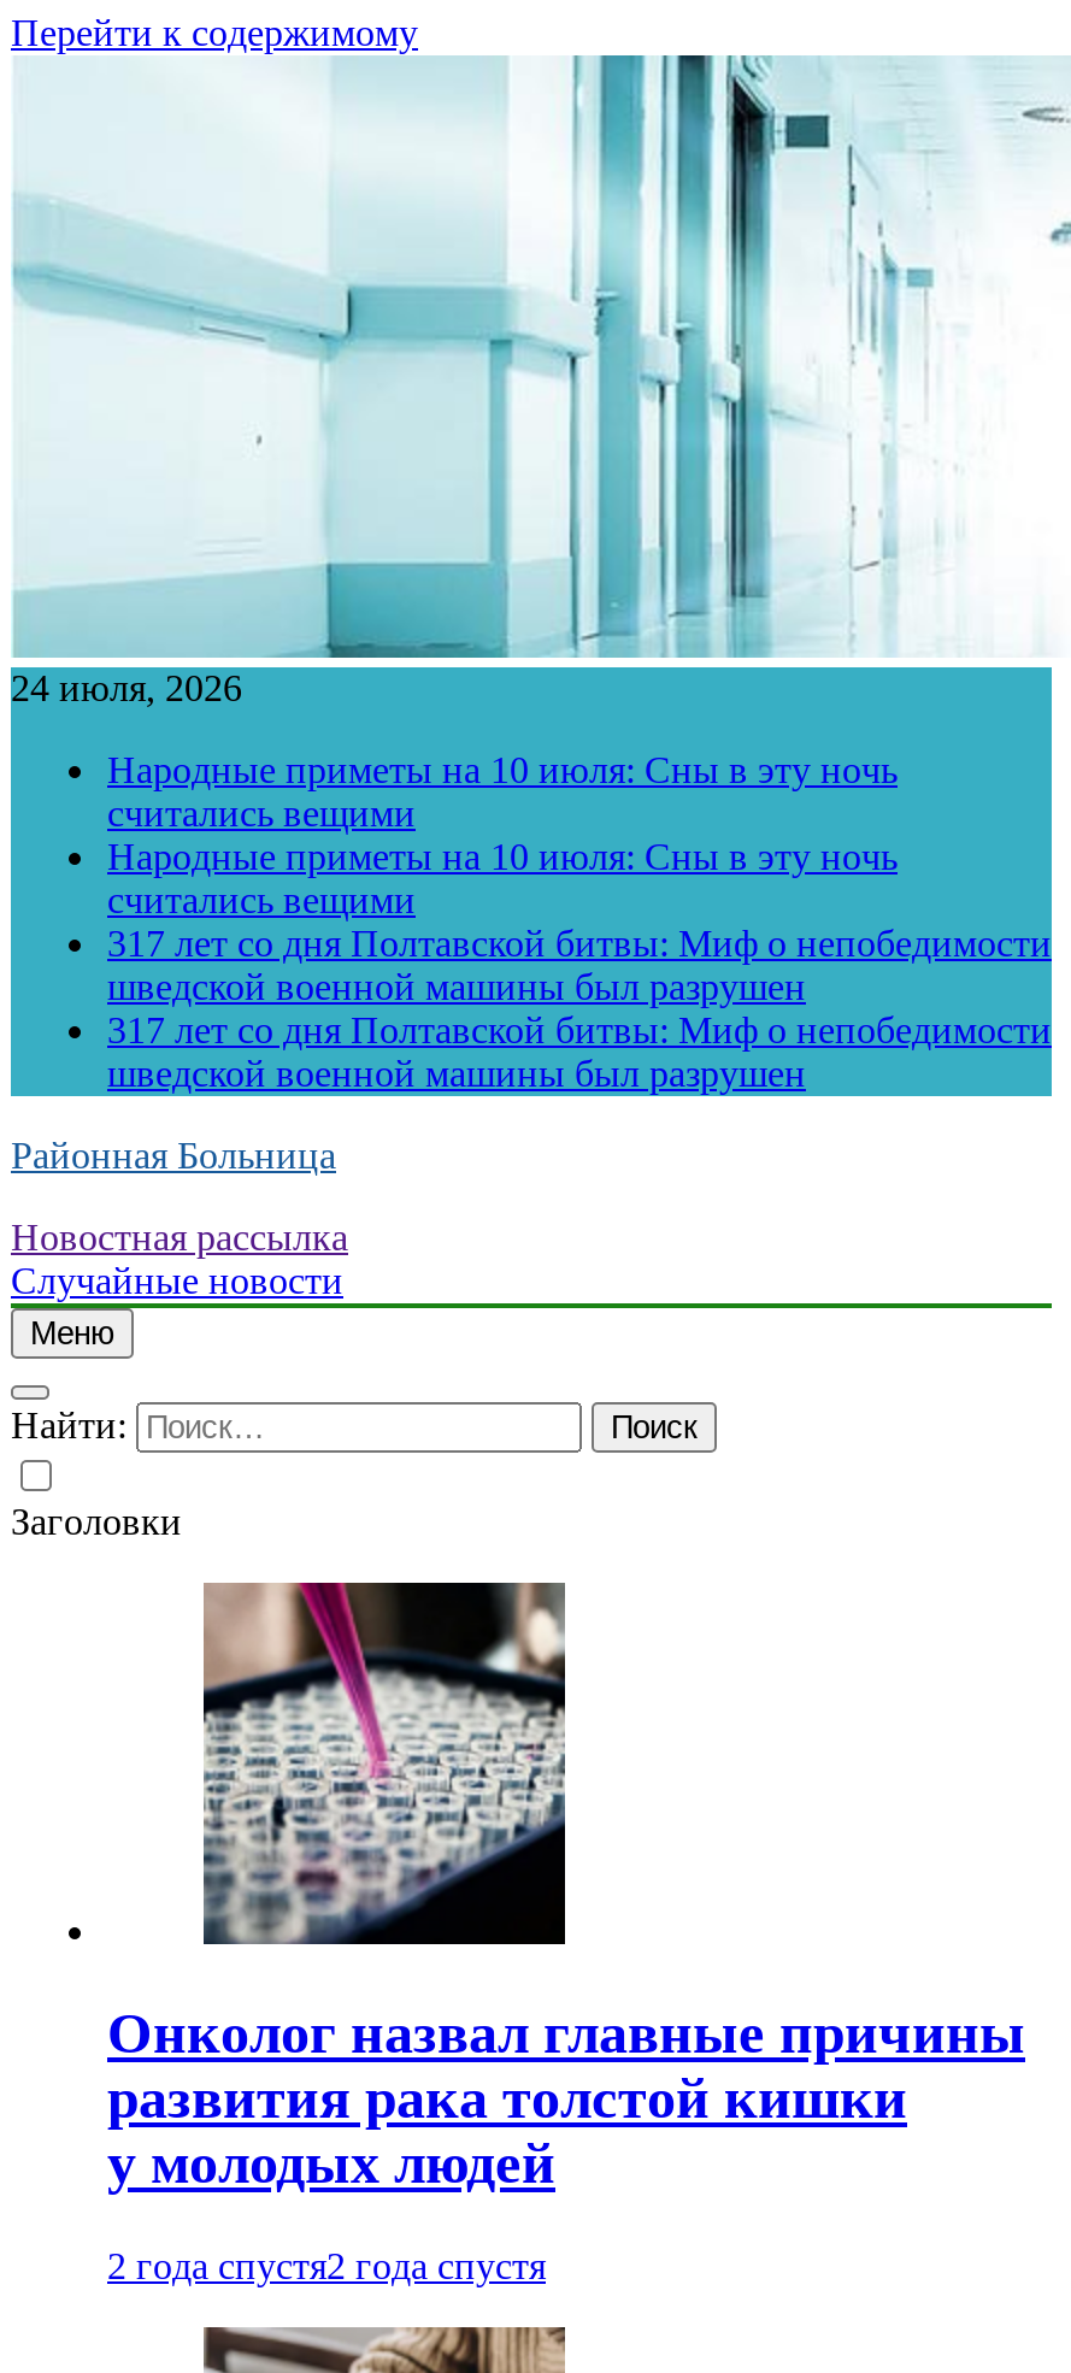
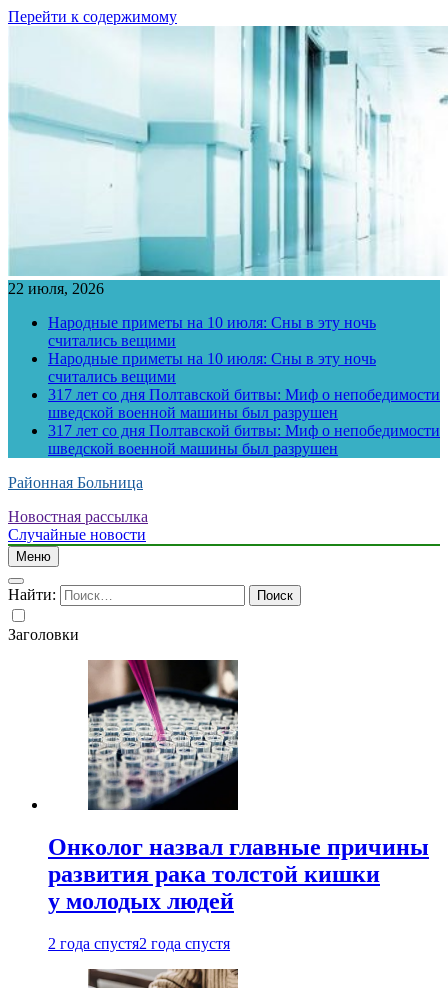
[11,667,242,708] 24 июля, 2026 -> [8,280,104,297] 22 июля, 2026

